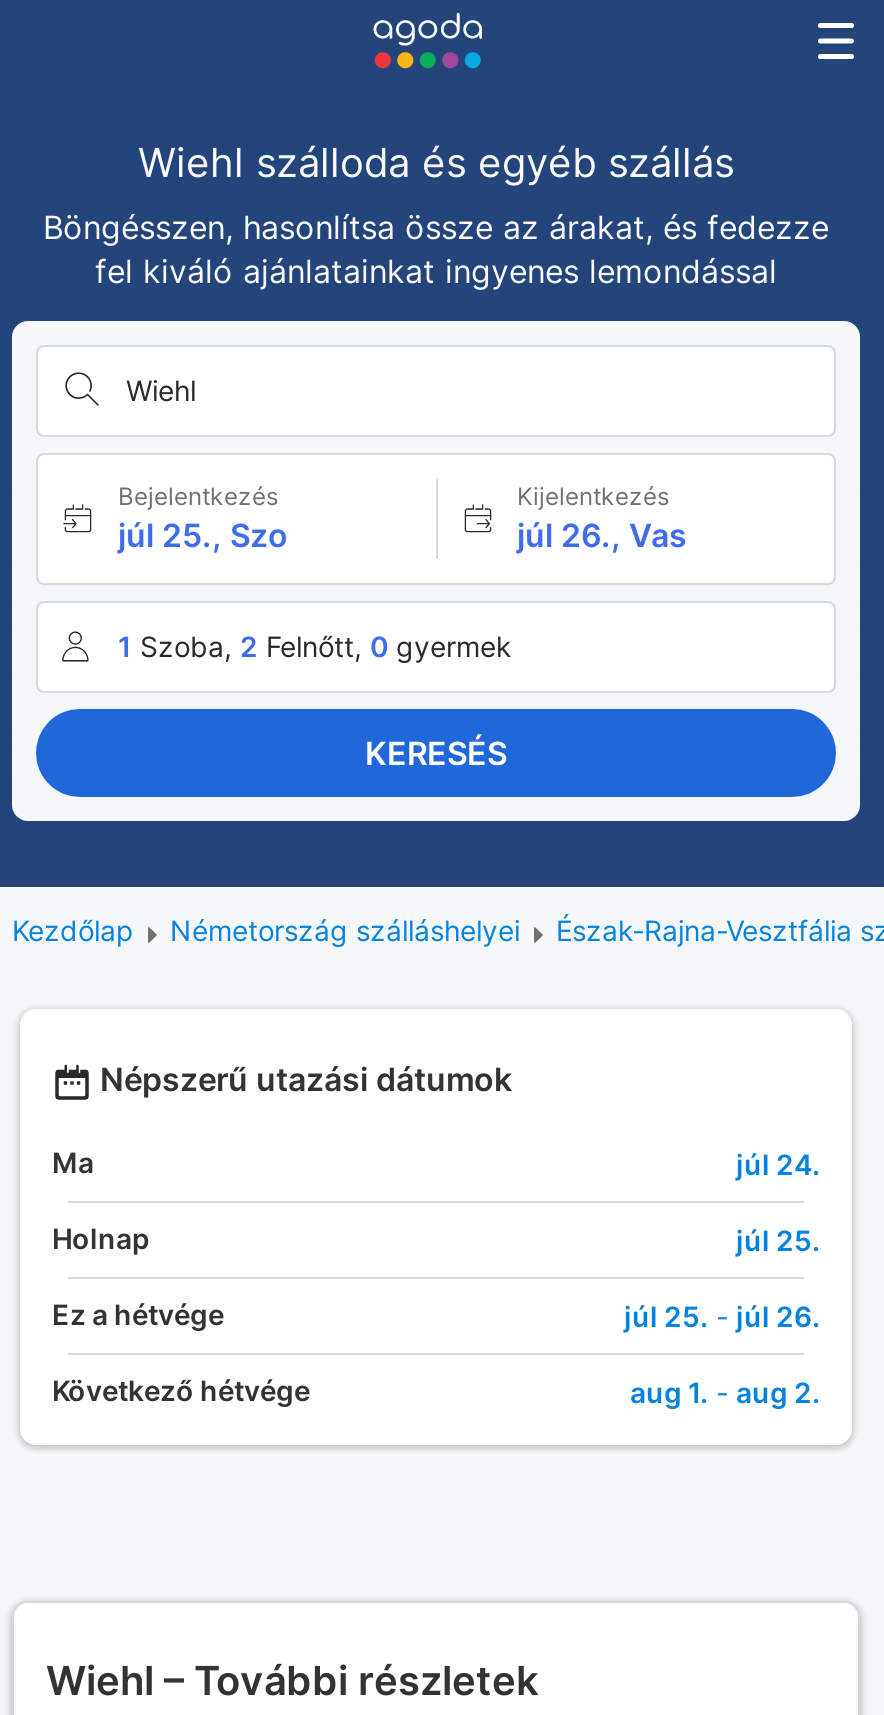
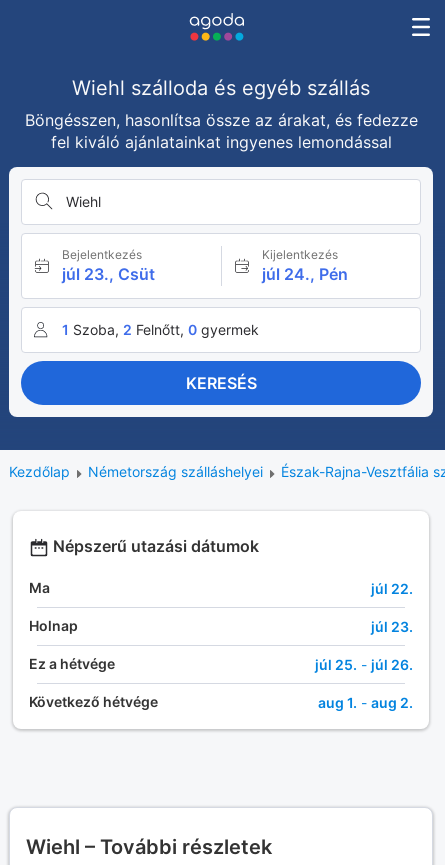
[118,515,288,555] júl 25., Szo -> [62,264,155,284] júl 23., Csüt
[517,515,687,555] júl 26., Vas -> [261,264,347,284] júl 24., Pén
[736,1146,820,1180] júl 24. -> [371,580,413,597] júl 22.
[736,1222,820,1256] júl 25. -> [371,618,413,635] júl 23.

